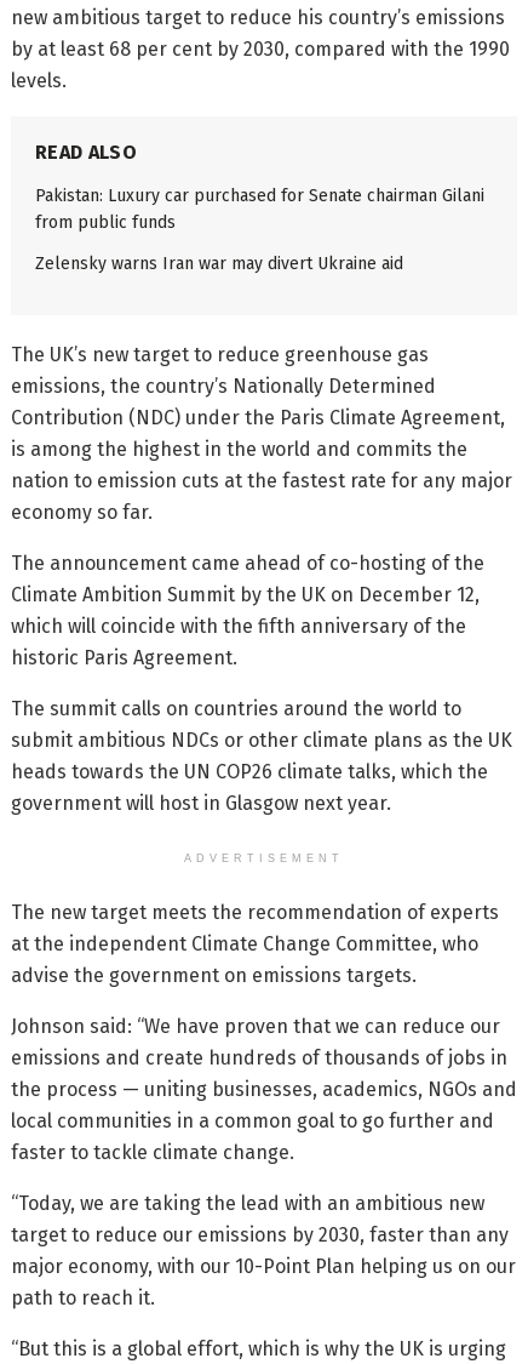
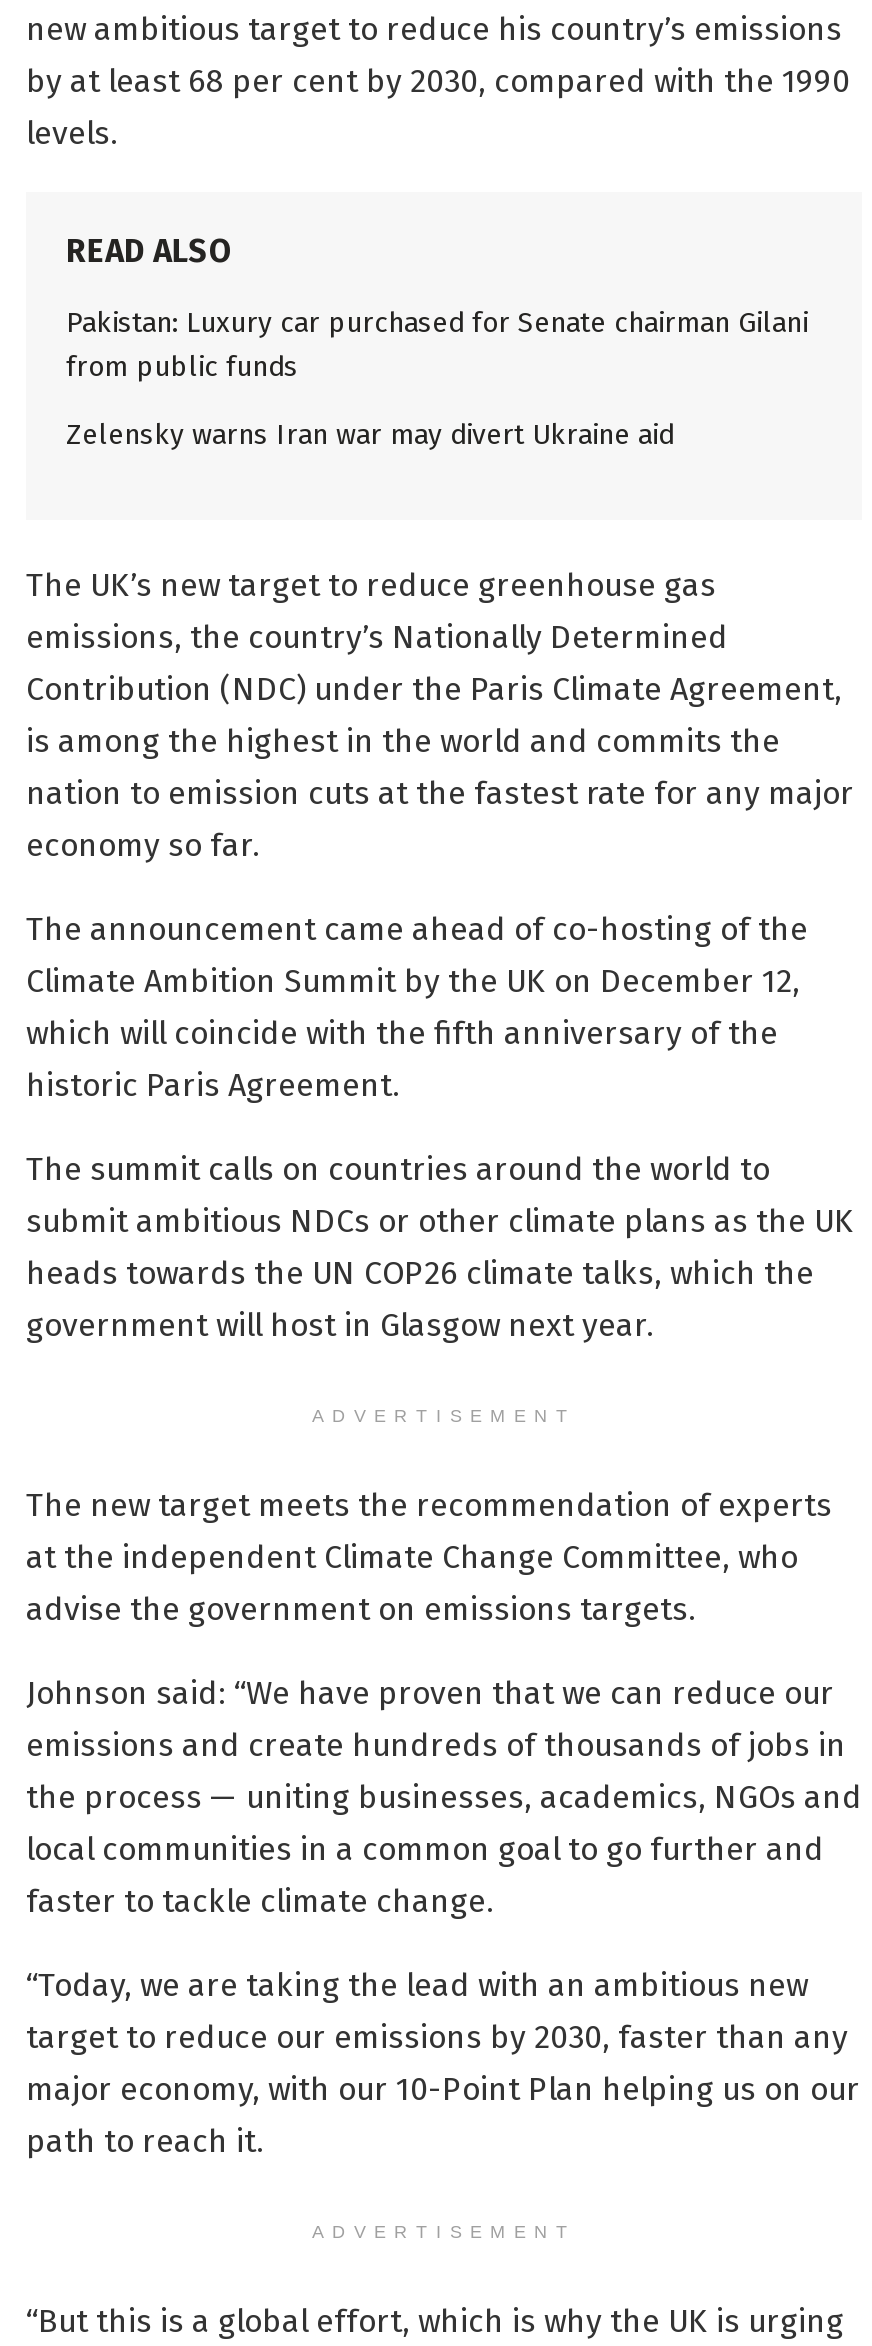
none -> [312,2221,576,2241] ADVERTISEMENT

